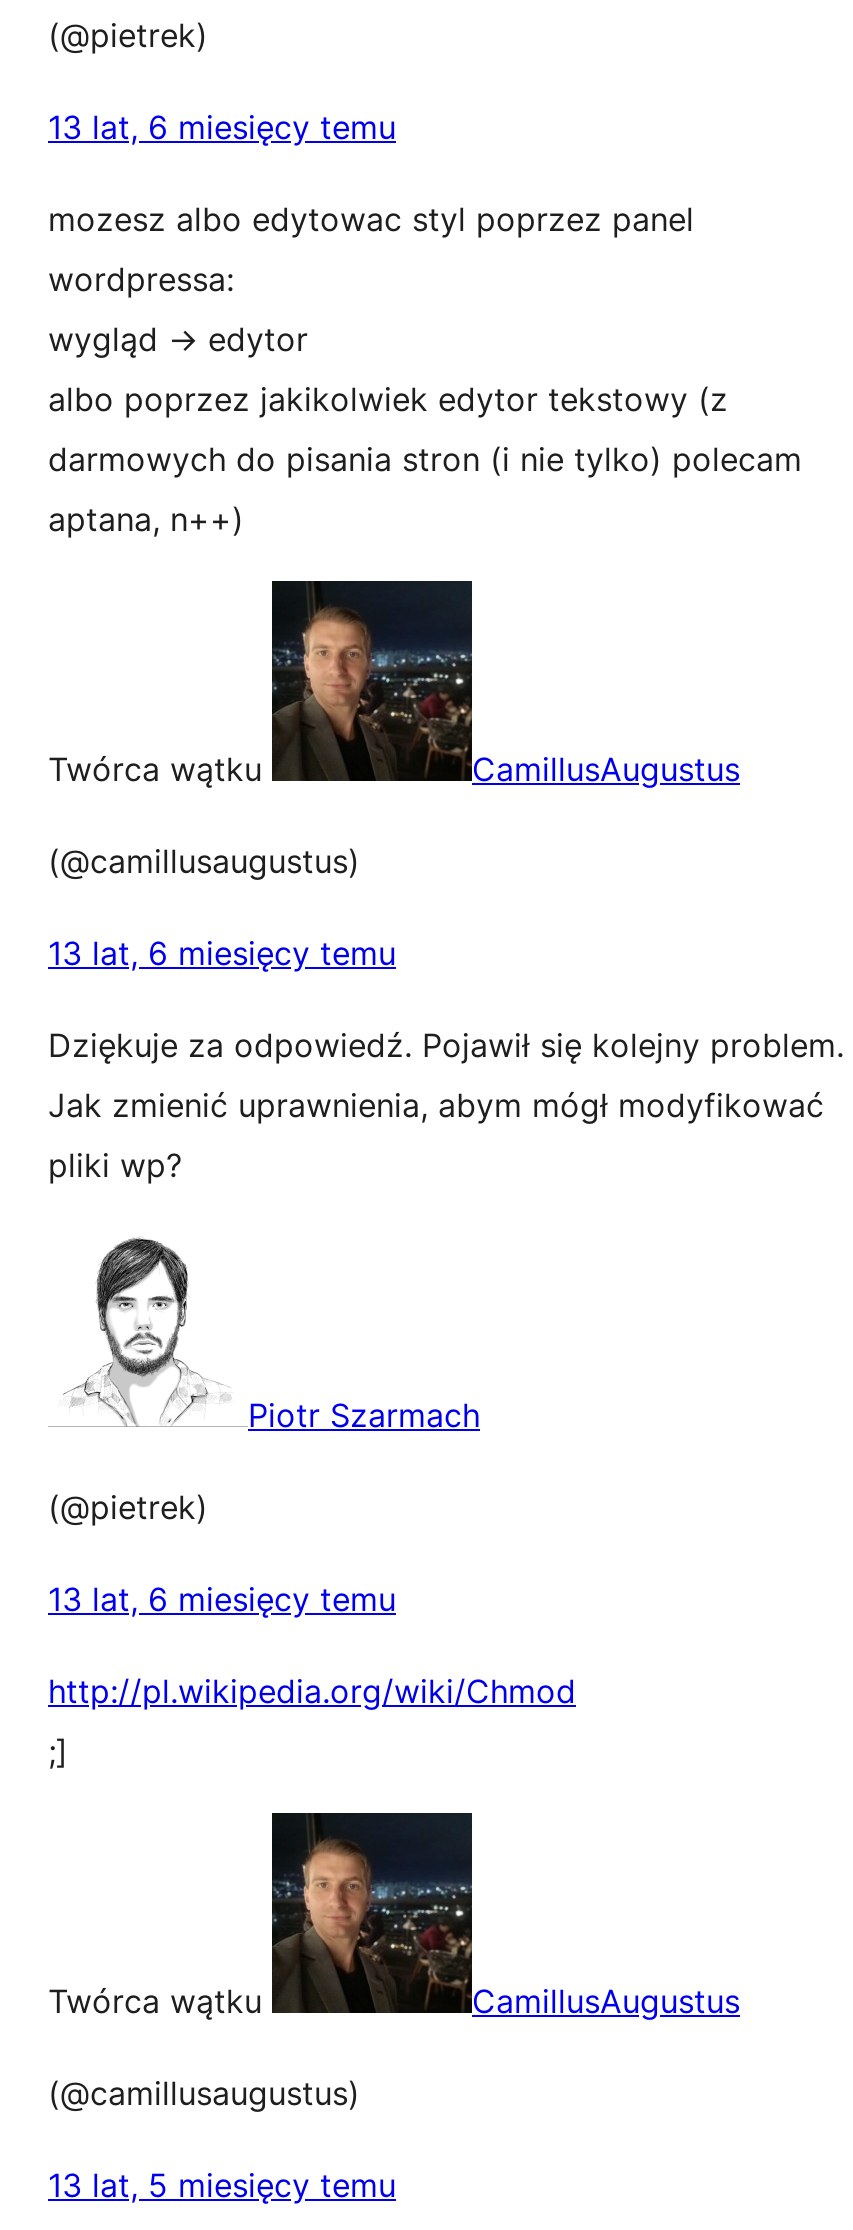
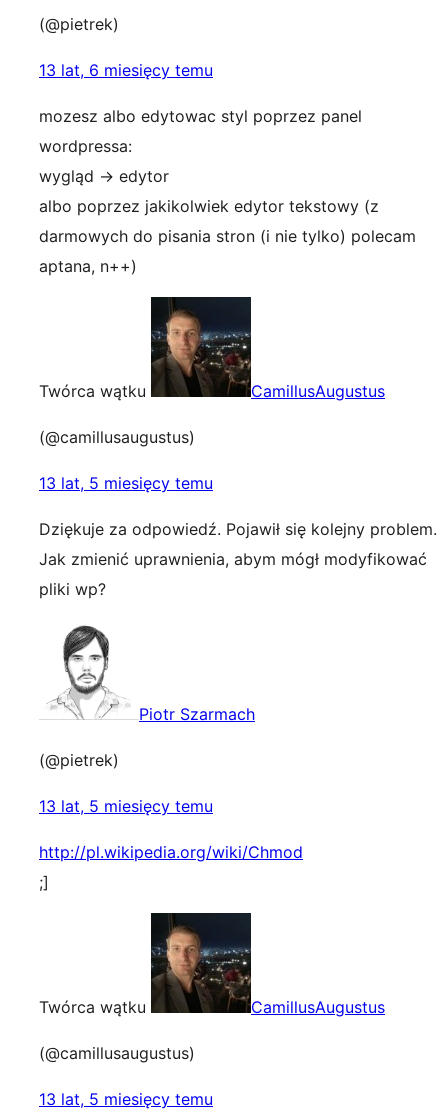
[48,933,396,973] 13 lat, 6 miesięcy temu -> [39,473,213,493] 13 lat, 5 miesięcy temu
[48,1579,396,1619] 13 lat, 6 miesięcy temu -> [39,796,213,816] 13 lat, 5 miesięcy temu

